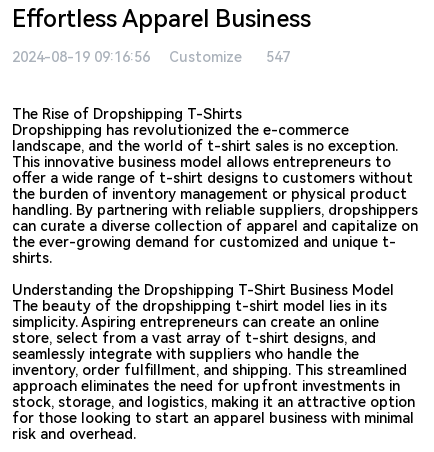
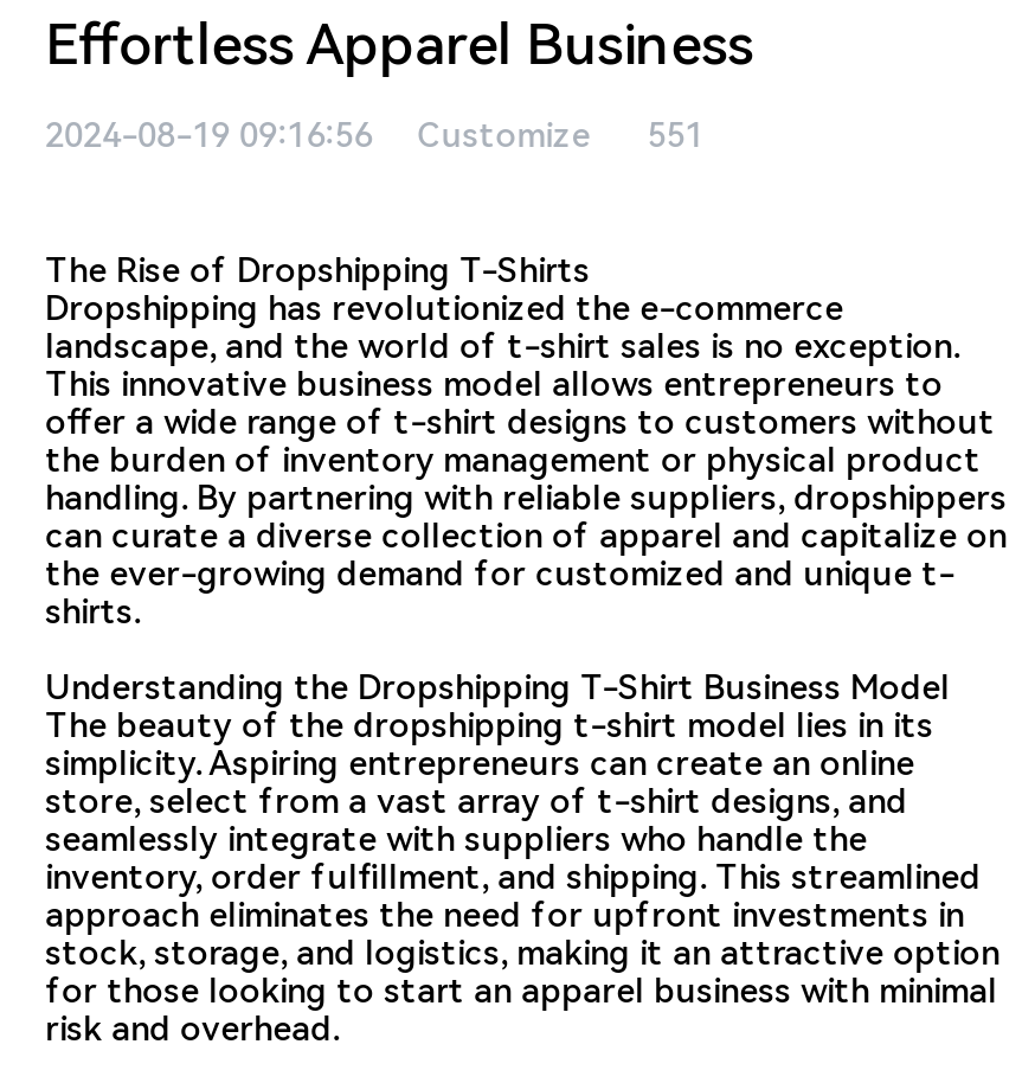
[12,49,290,65] 2024-08-19 09:16:56 Customize 547 -> [45,116,704,154] 2024-08-19 09:16:56 Customize 551

